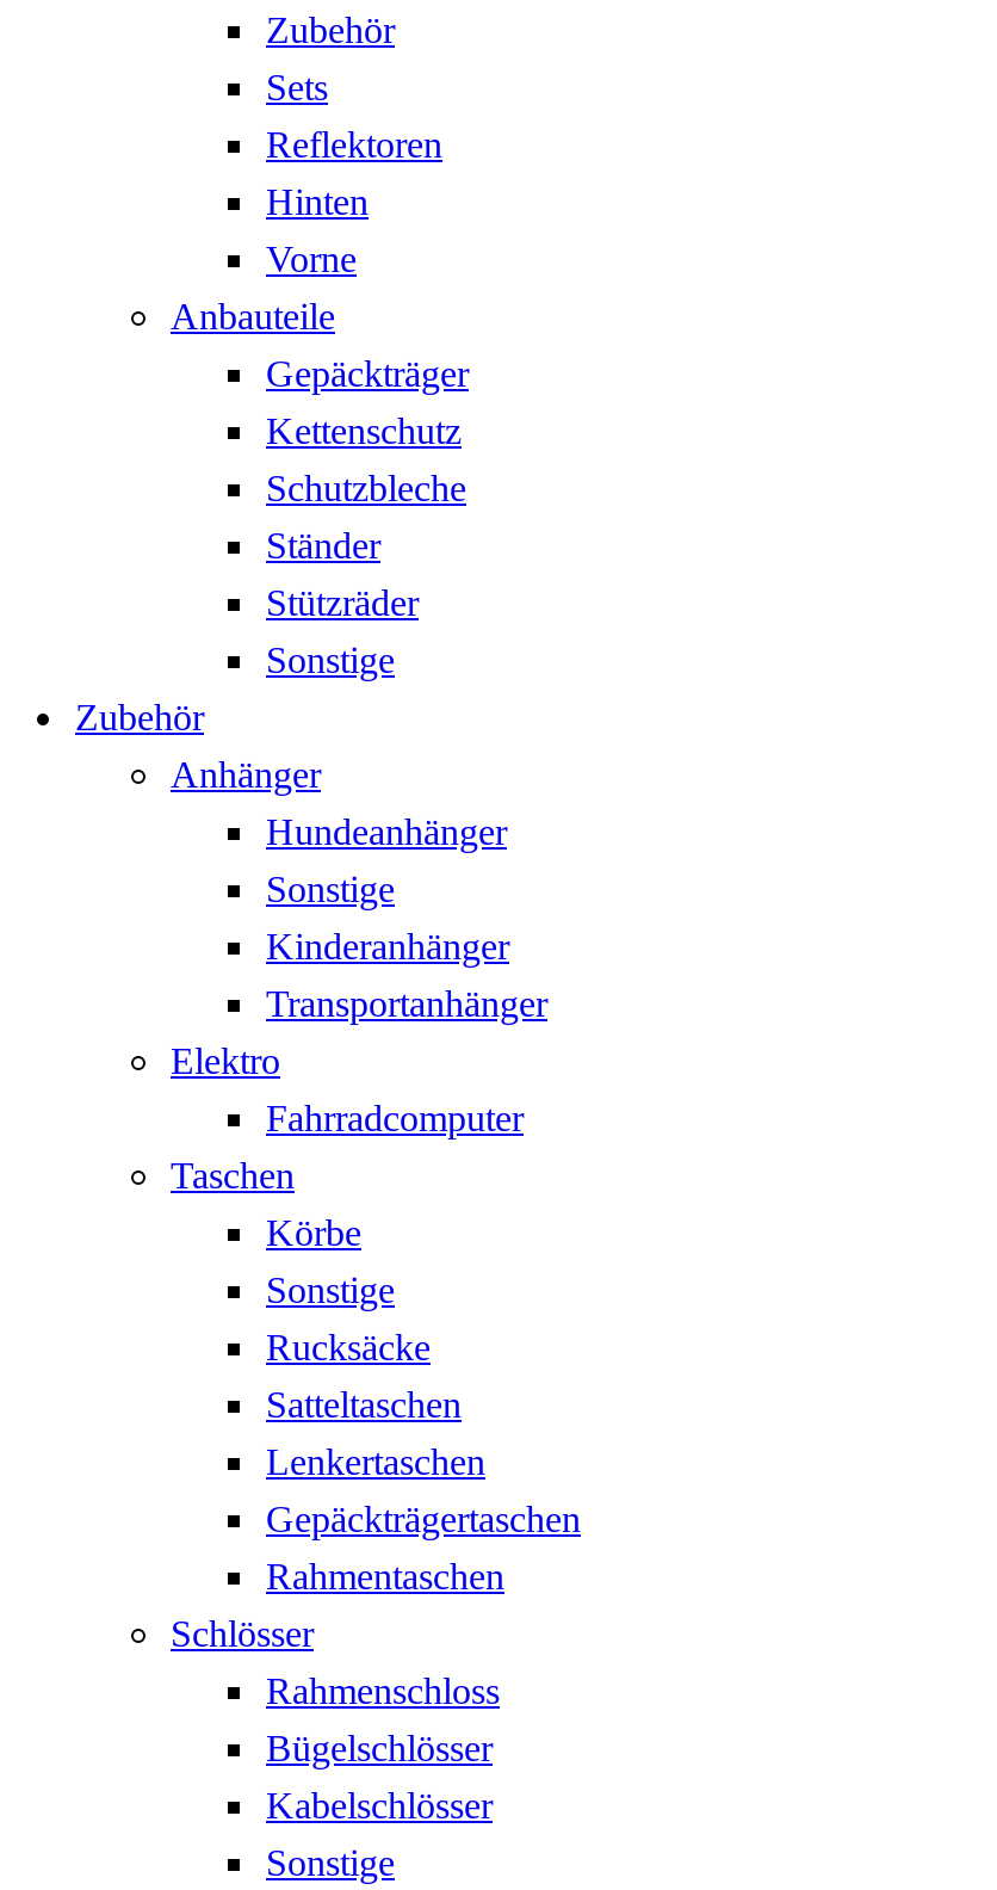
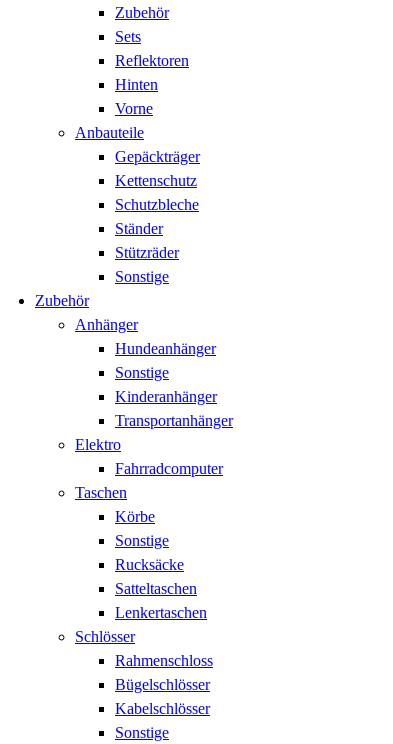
[266,1498,581,1596] Gepäckträgertaschen | Rahmentaschen -> none

